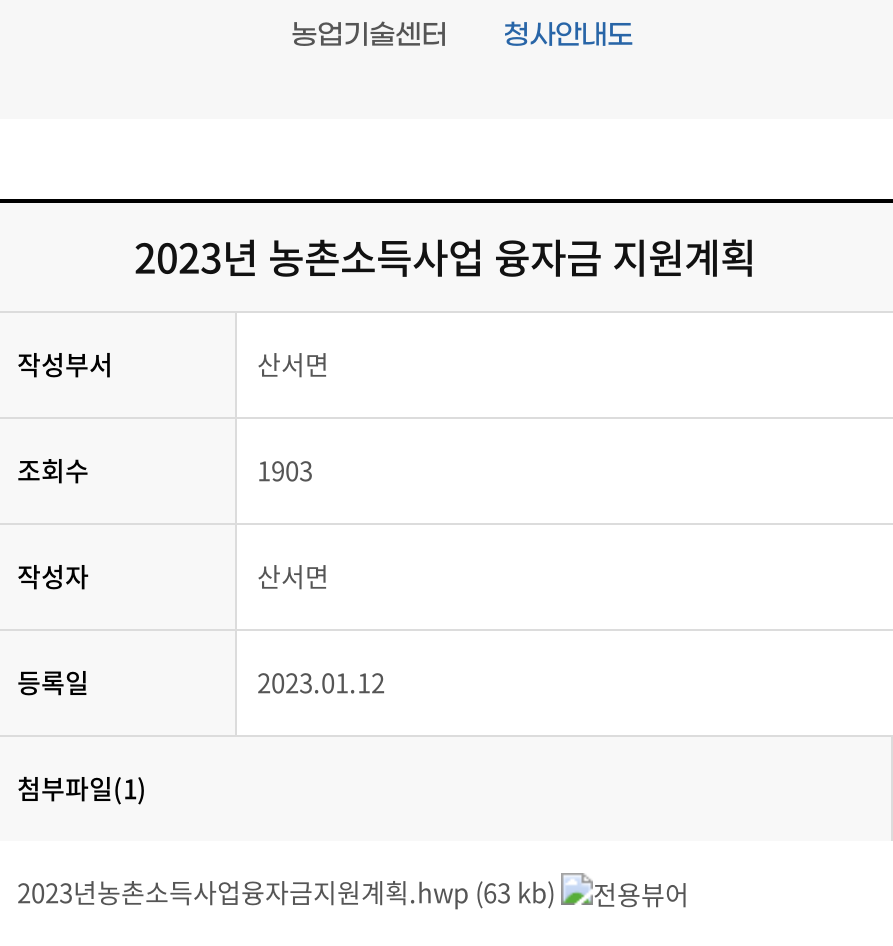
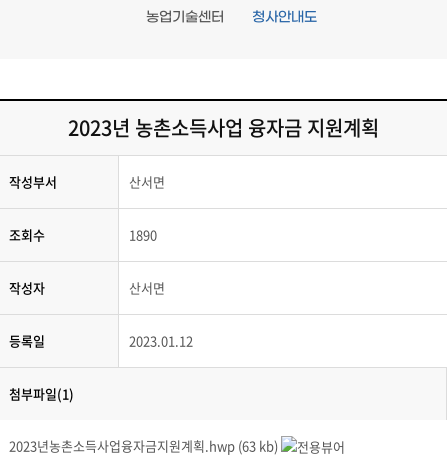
[257,451,313,489] 1903 -> [129,225,157,244] 1890

